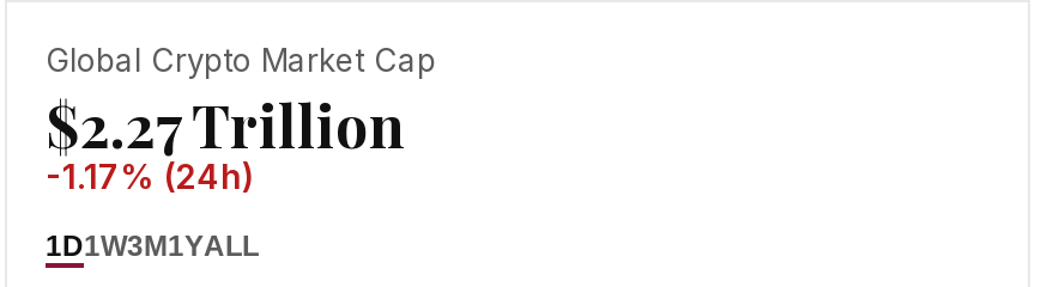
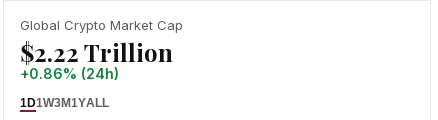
[46,86,405,163] $2.27 Trillion -> [20,36,173,68] $2.22 Trillion
[46,156,254,196] -1.17% (24h) -> [20,65,119,82] +0.86% (24h)

